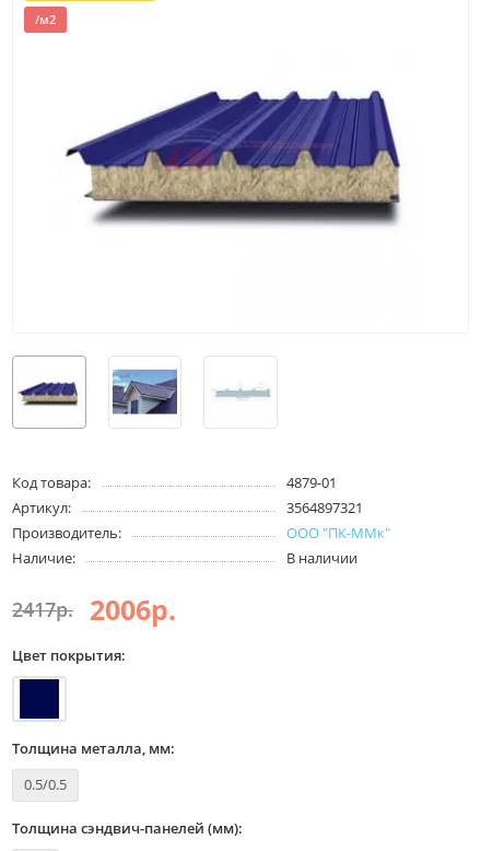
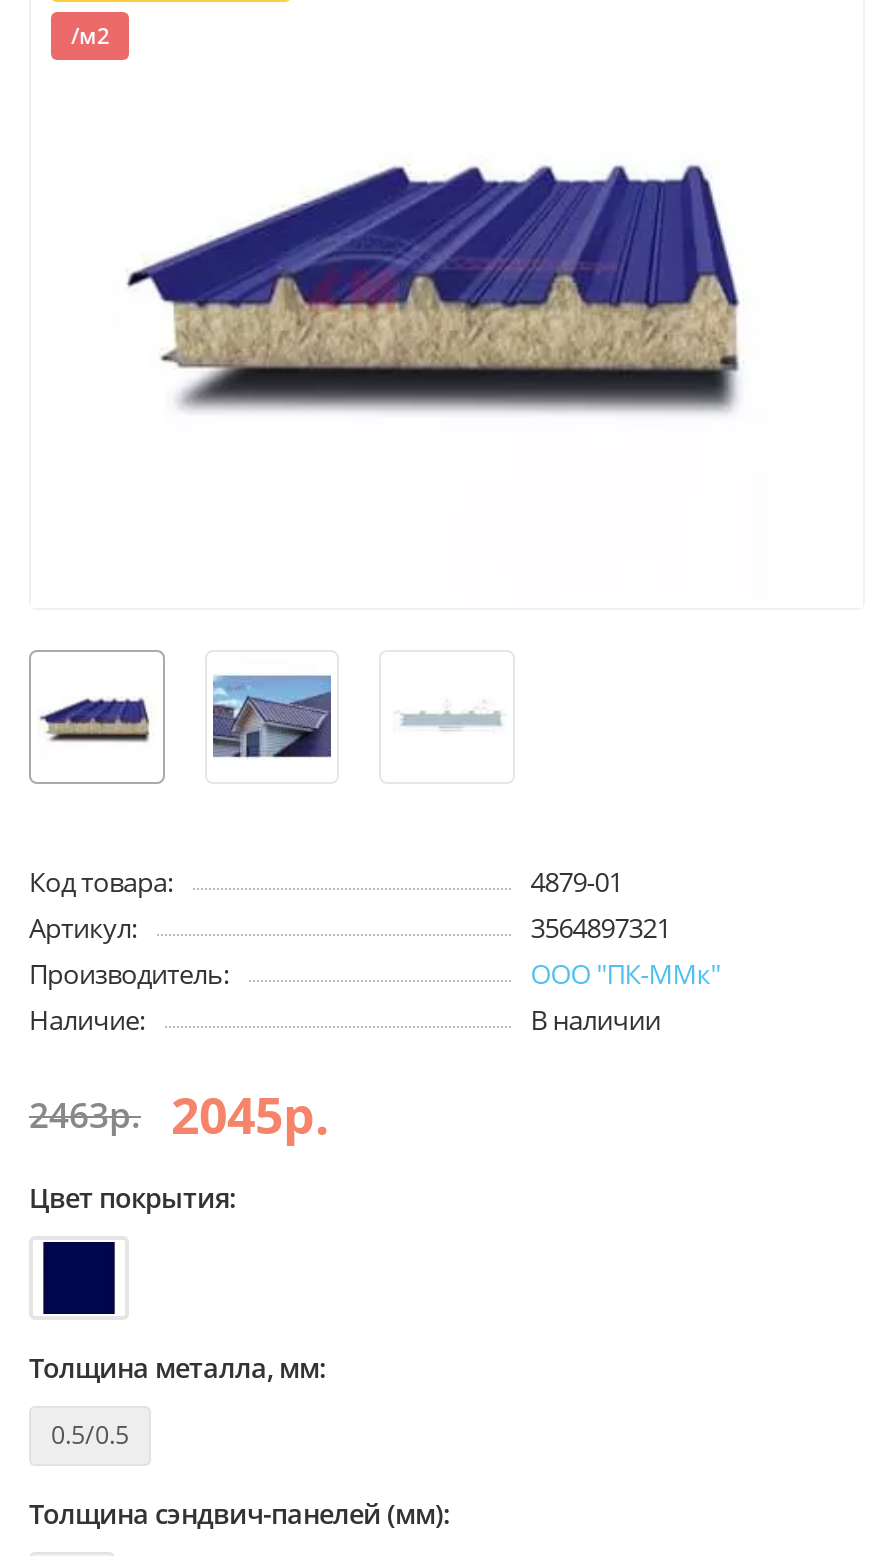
[12,591,176,628] 2417р. | 2006р. -> [29,1081,329,1149] 2463р. | 2045р.

